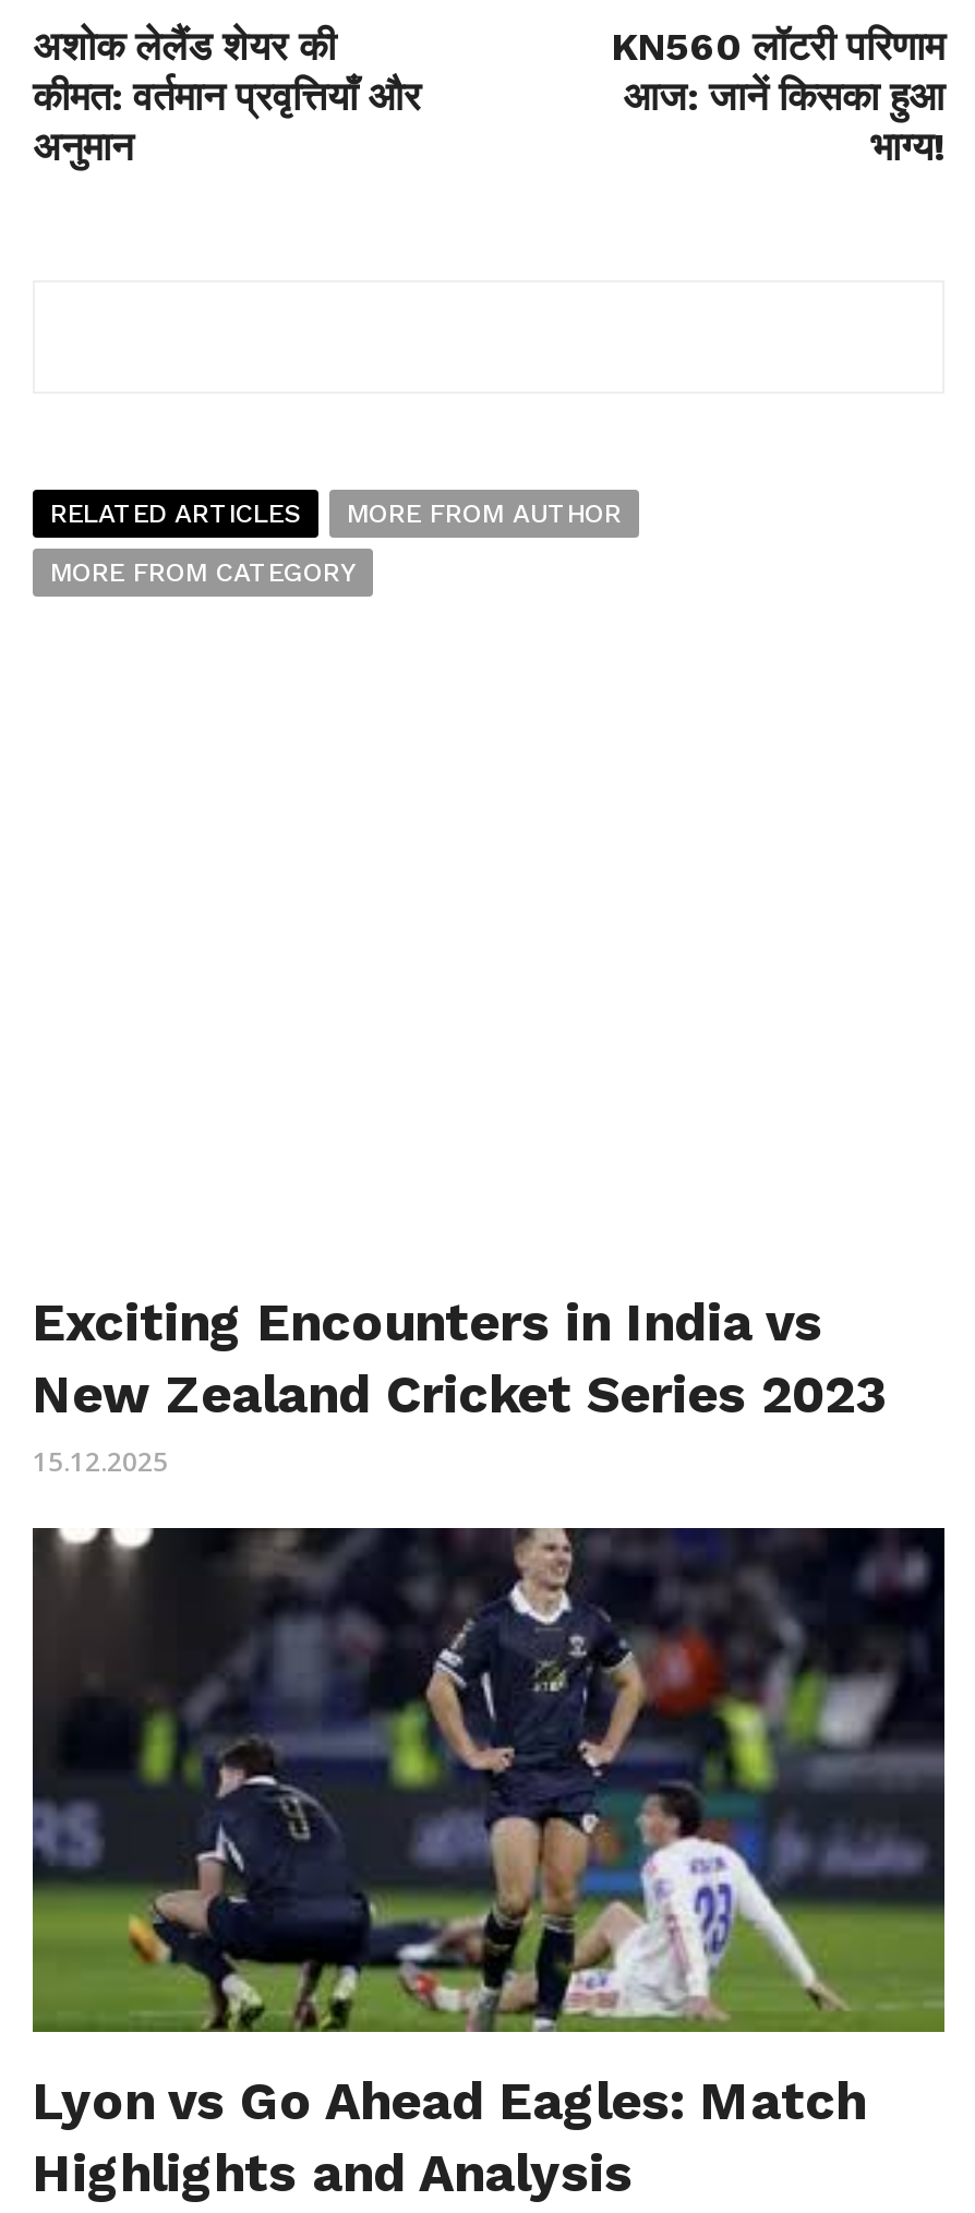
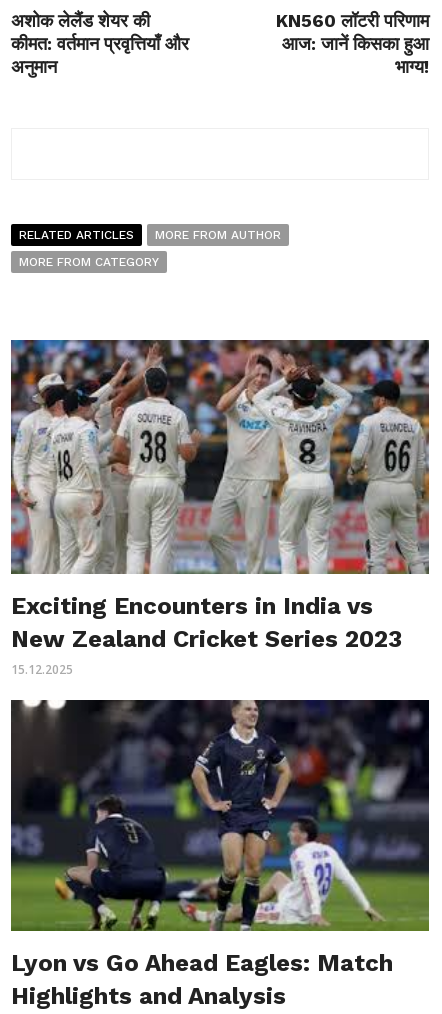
none -> [10,339,430,575] [image]

